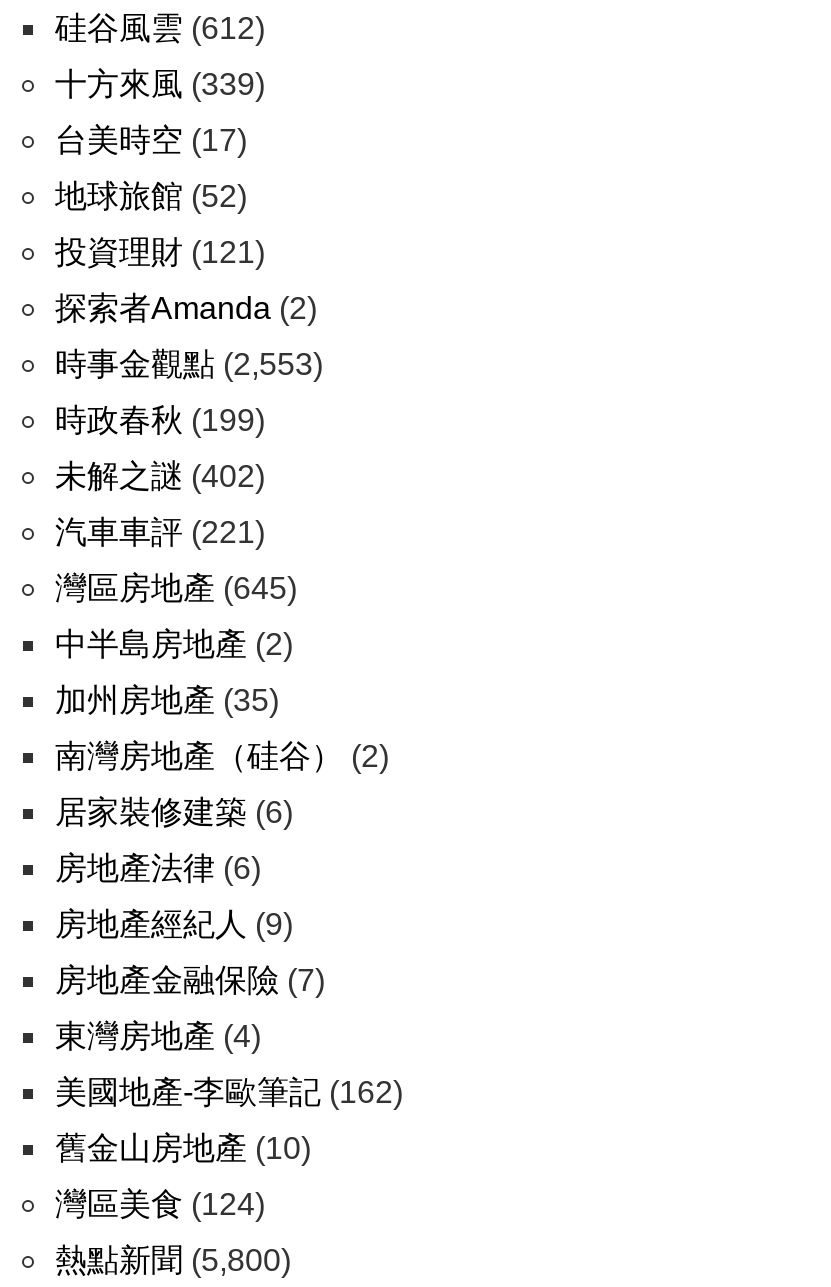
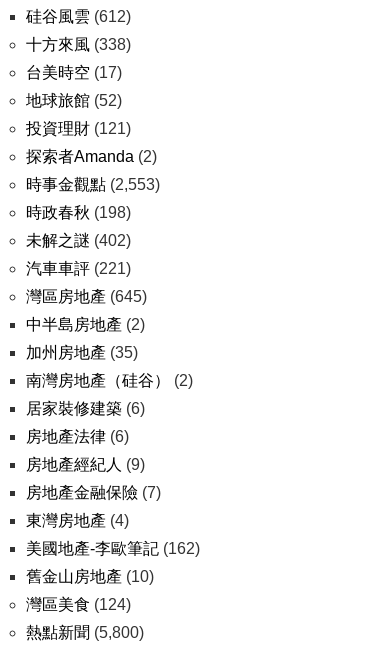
[55,67,265,101] 十方來風(339) -> [26,36,131,53] 十方來風(338)
[55,403,265,437] 時政春秋(199) -> [26,204,131,221] 時政春秋(198)

